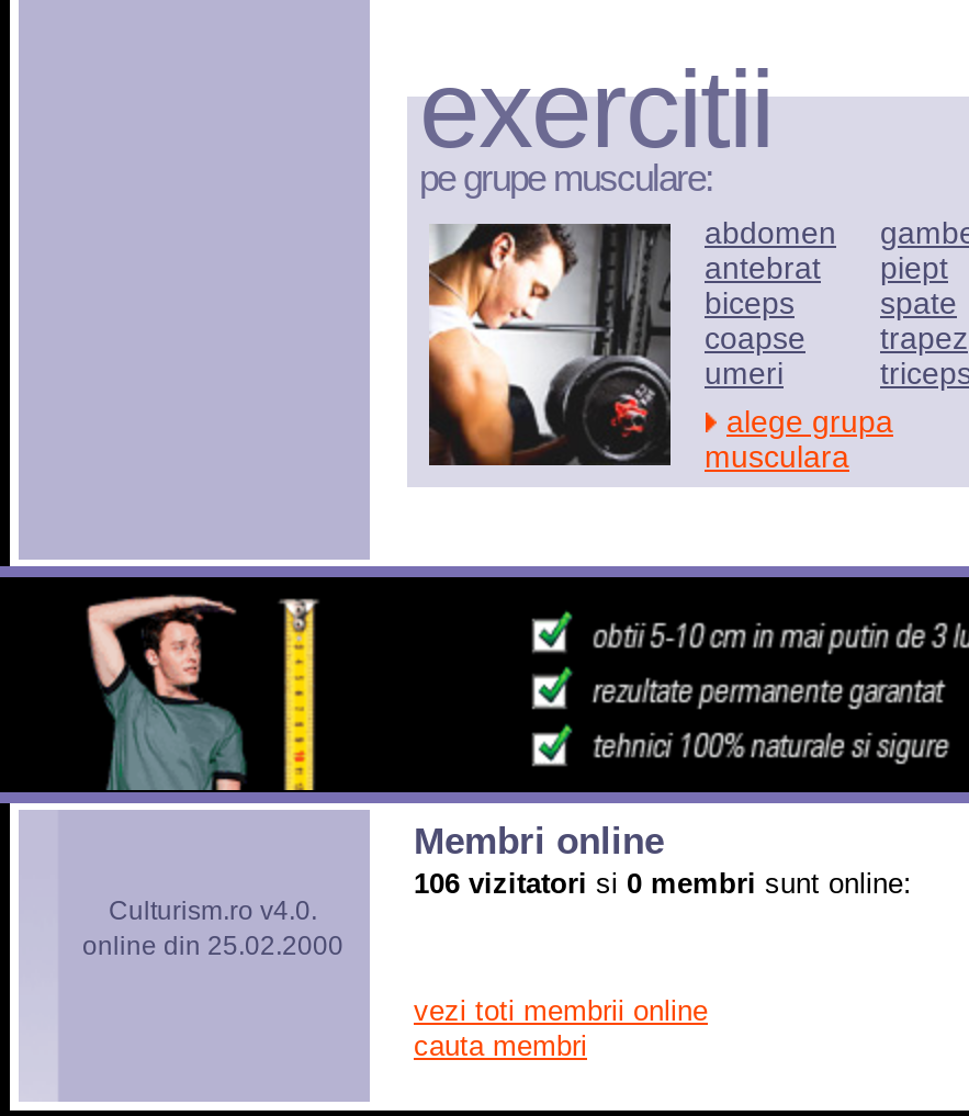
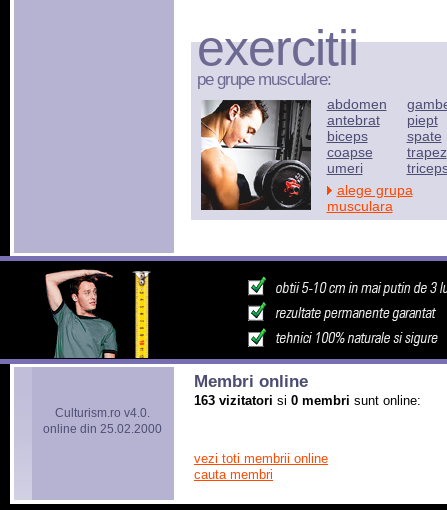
[414,867,912,900] 106 vizitatori si 0 membri sunt online: -> [194,393,421,408] 163 vizitatori si 0 membri sunt online:

